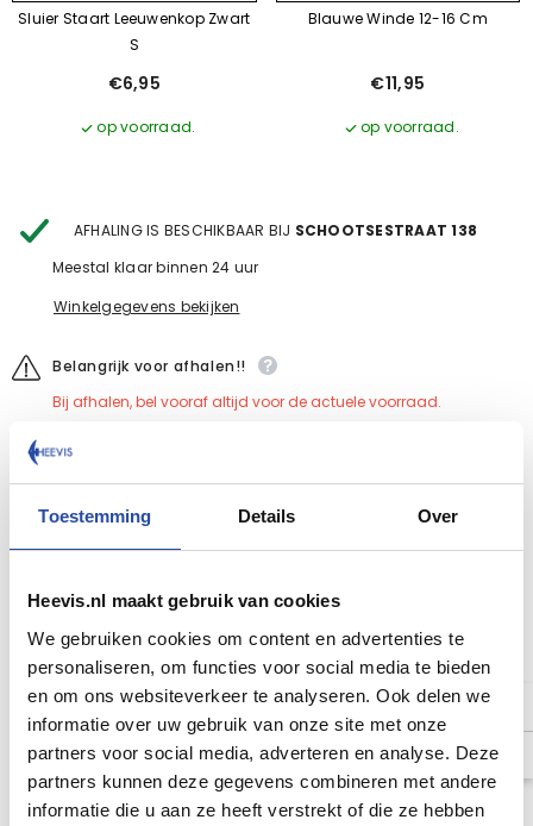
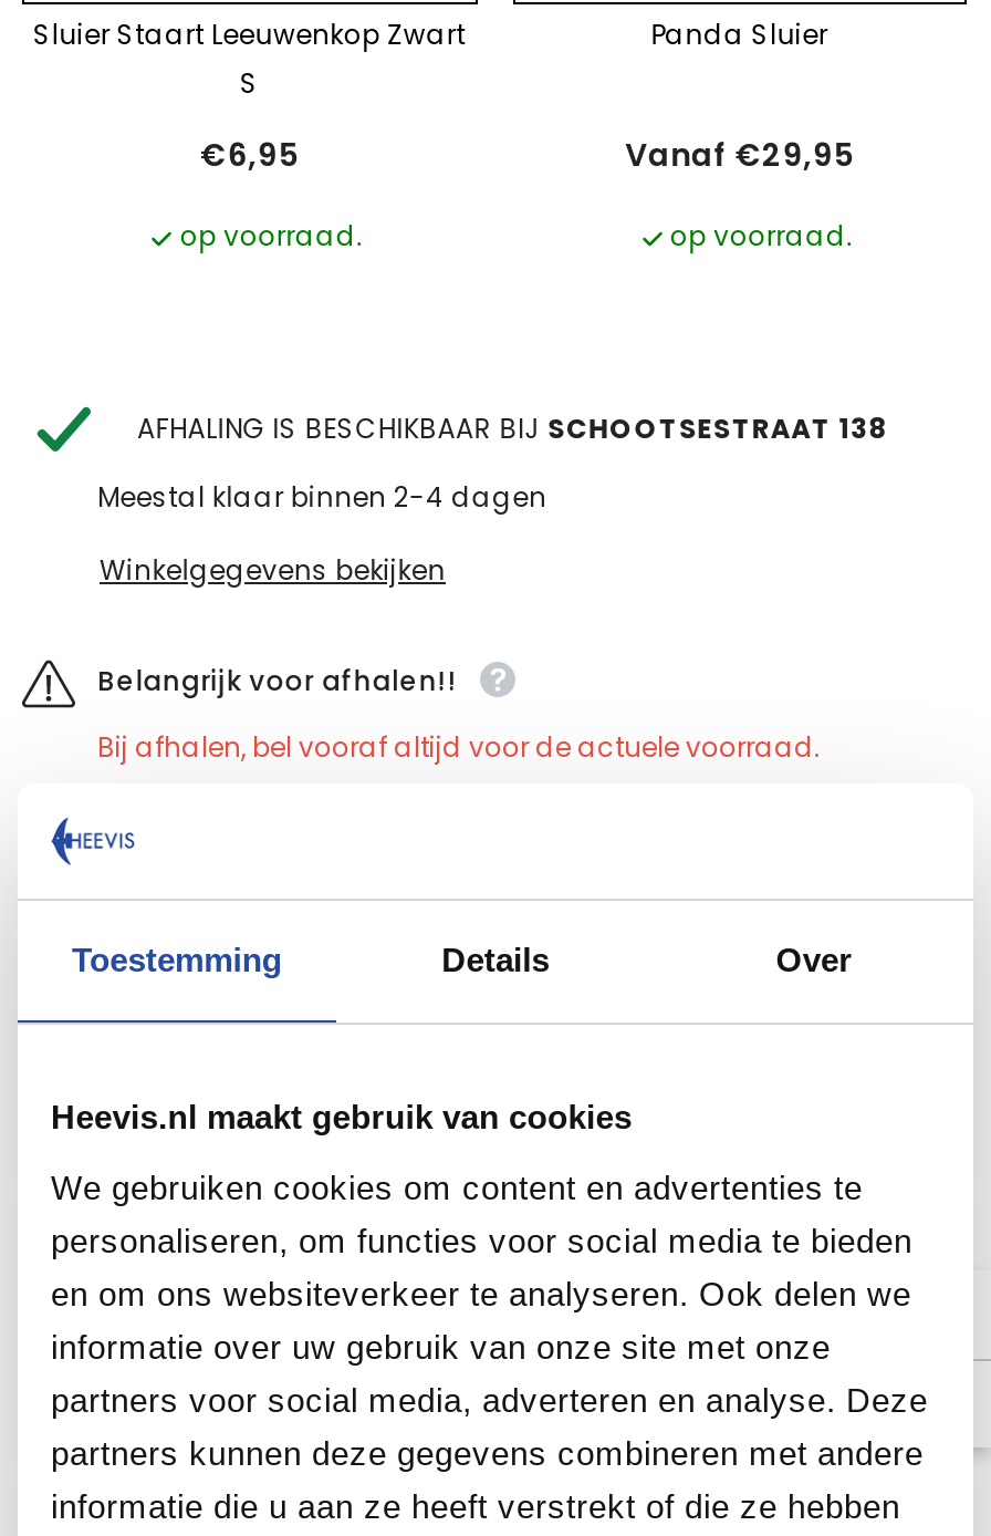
[308,9,488,29] Blauwe Winde 12-16 Cm -> [651,16,828,54] Panda Sluier
[370,72,425,96] €11,95 -> [625,133,854,178] Vanaf €29,95
[52,257,259,278] Meestal klaar binnen 24 uur -> [97,479,547,516] Meestal klaar binnen 2-4 dagen

